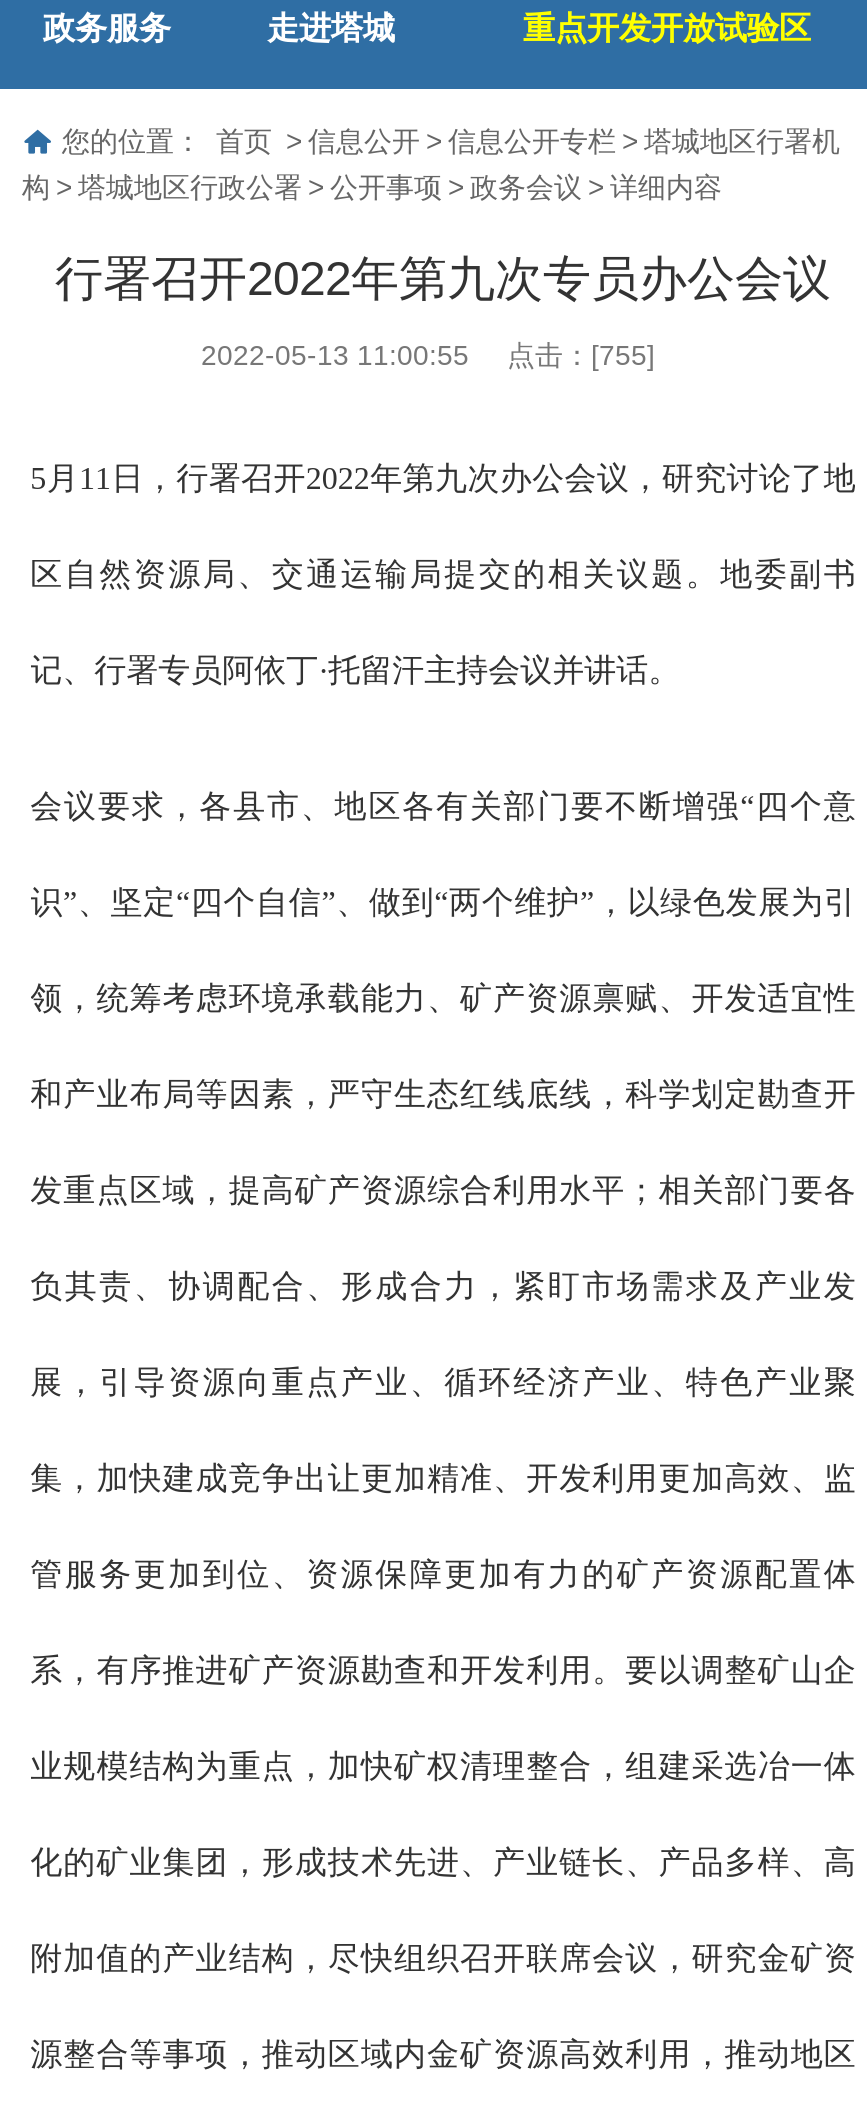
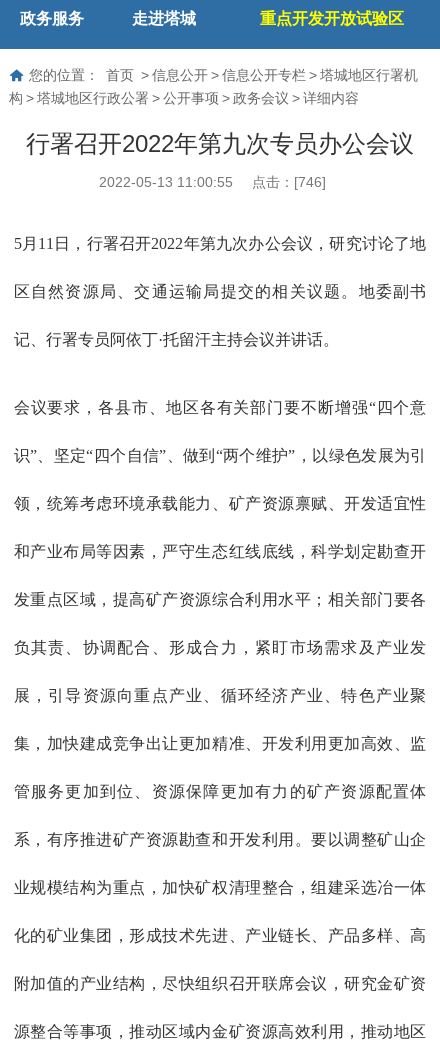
[201,339,655,371] 2022-05-13 11:00:55 点击：[755] -> [99,174,326,190] 2022-05-13 11:00:55 点击：[746]

